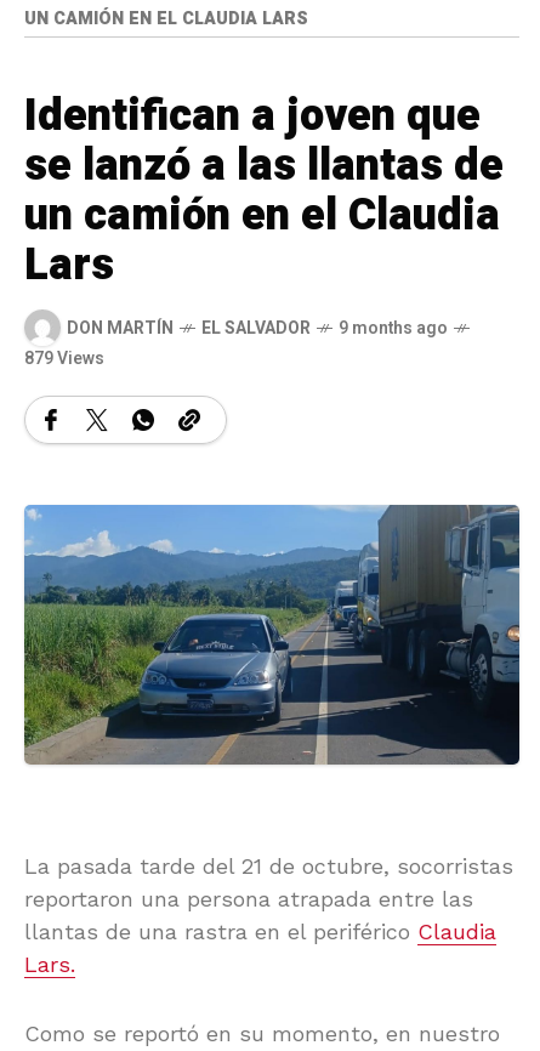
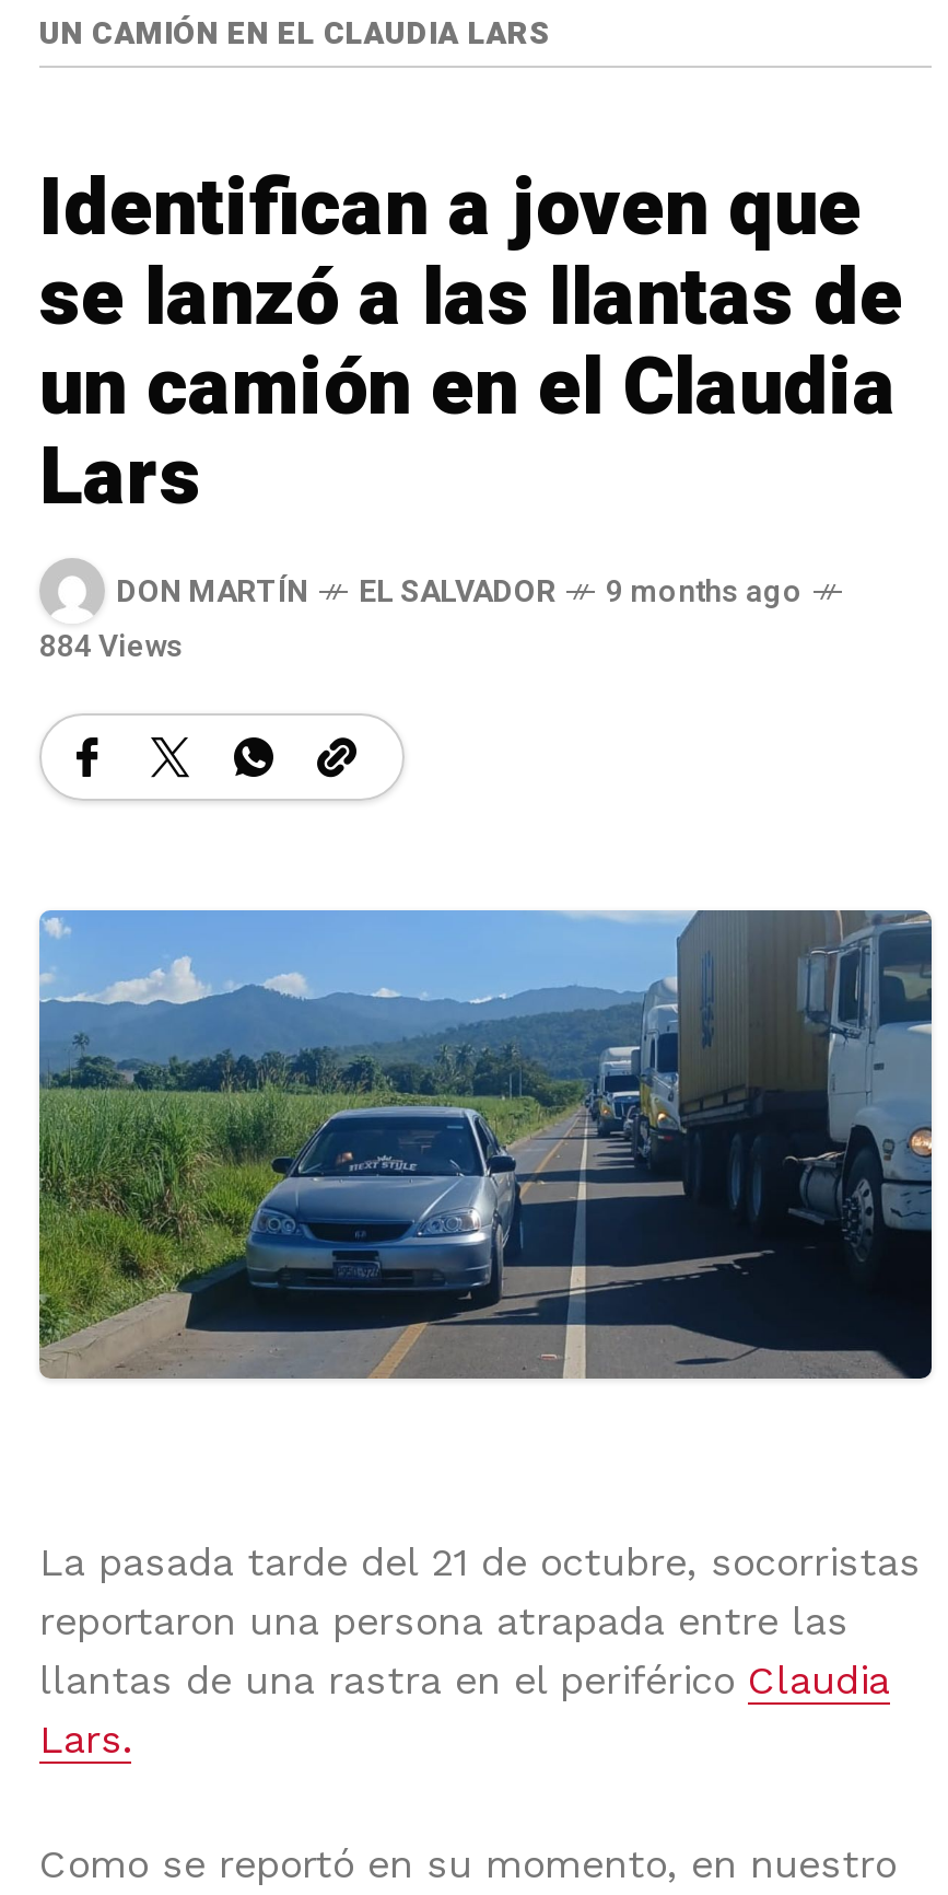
[24,346,104,371] 879 Views -> [39,624,184,670] 884 Views

